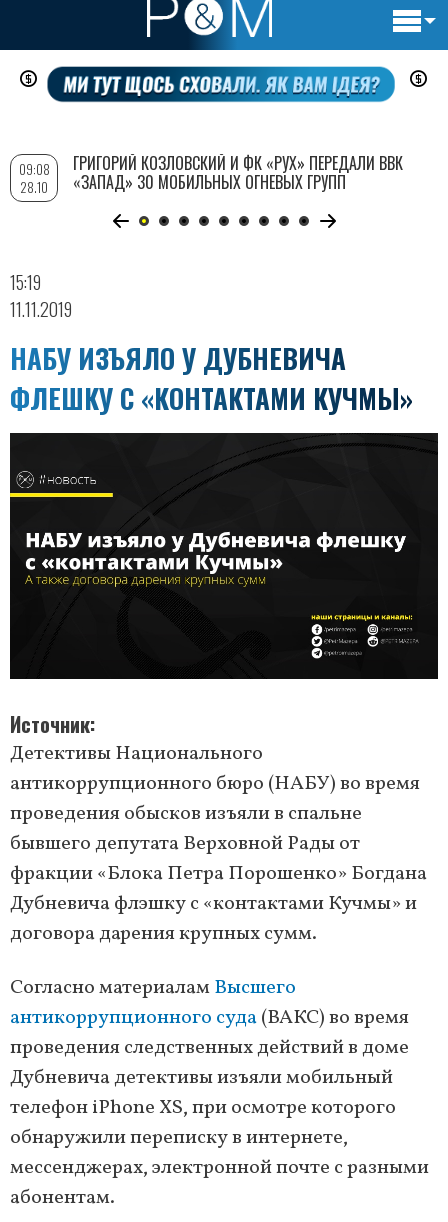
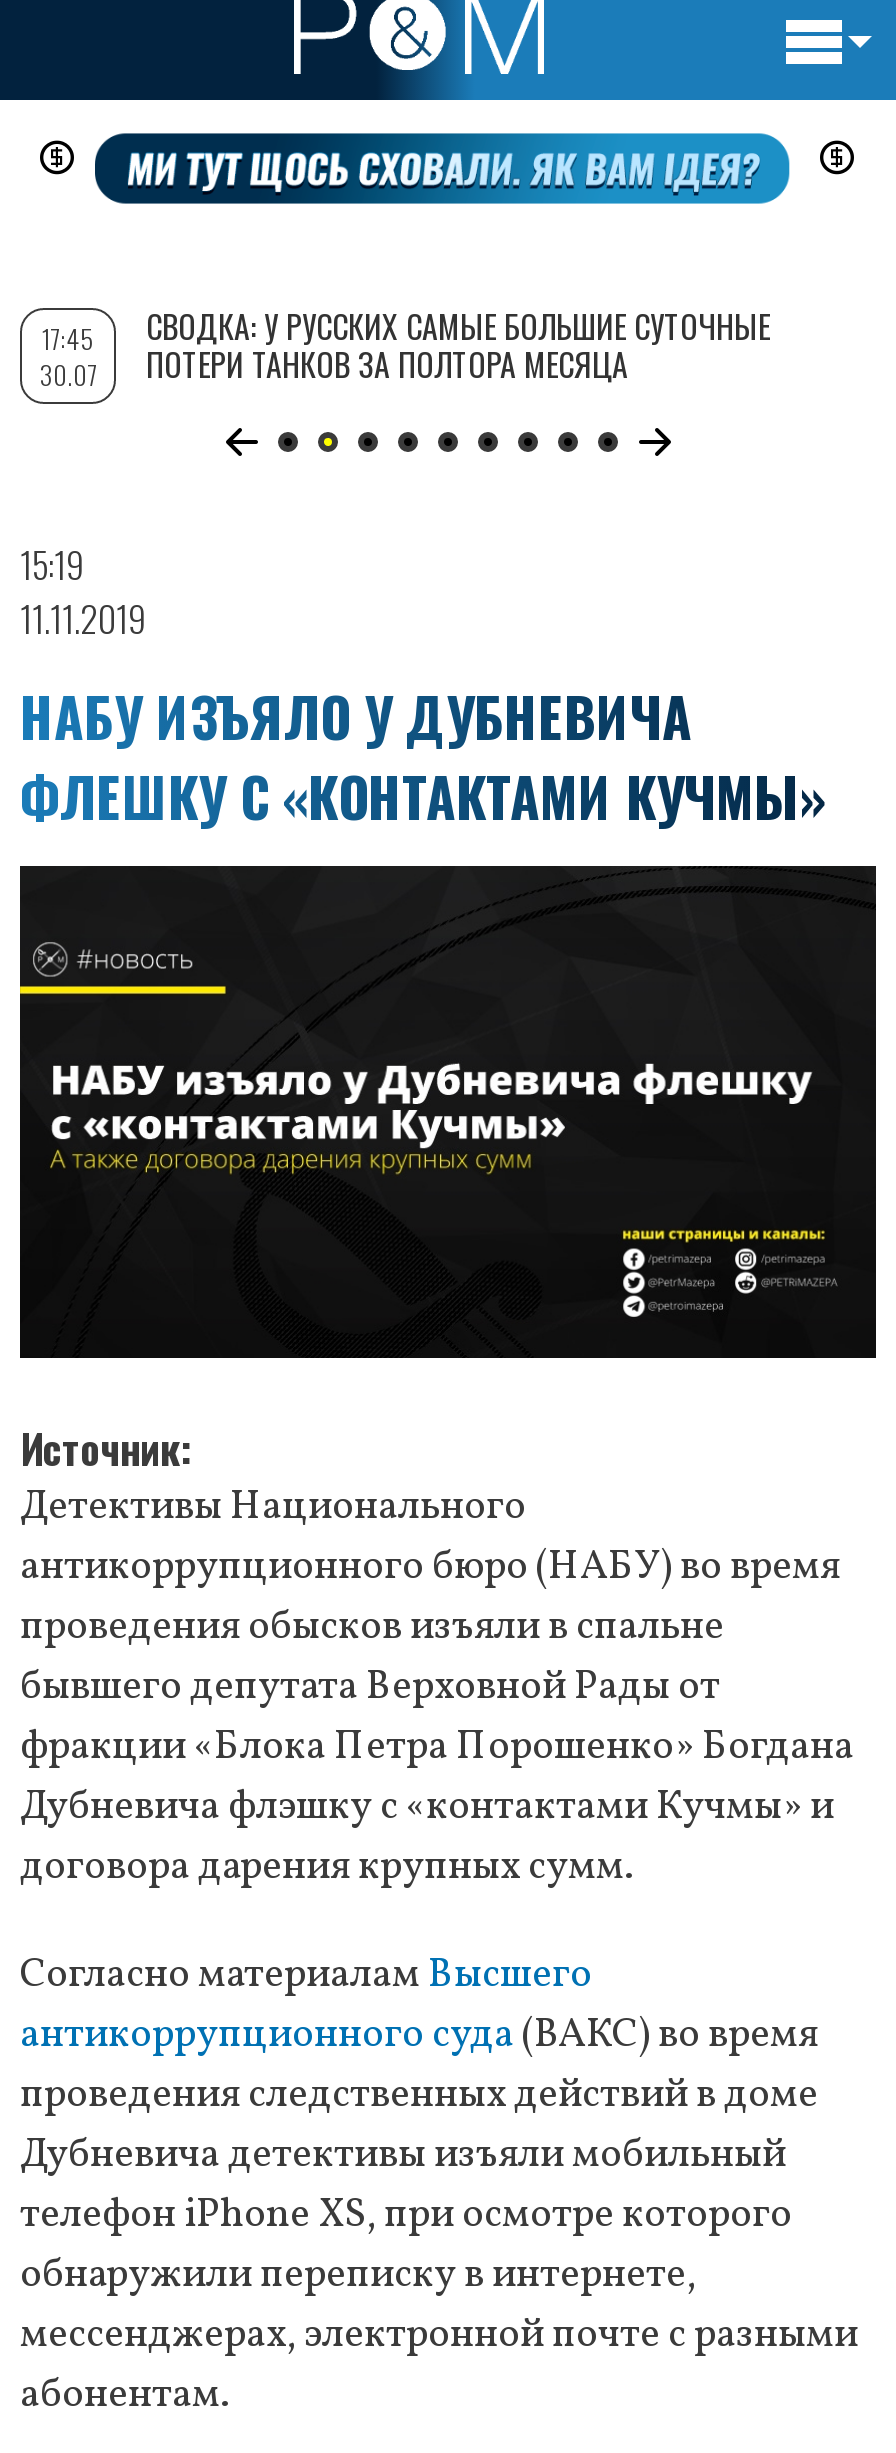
[73,151,403,194] ГРИГОРИЙ КОЗЛОВСКИЙ И ФК «РУХ» ПЕРЕДАЛИ ВВК | «ЗАПАД» 30 МОБИЛЬНЫХ ОГНЕВЫХ ГРУПП -> [146,301,770,387] СВОДКА: У РУССКИХ САМЫЕ БОЛЬШИЕ СУТОЧНЫЕ | ПОТЕРИ ТАНКОВ ЗА ПОЛТОРА МЕСЯЦА
[18,159,49,197] 09:08 | 28.10 -> [39,317,97,393] 17:45 | 30.07

